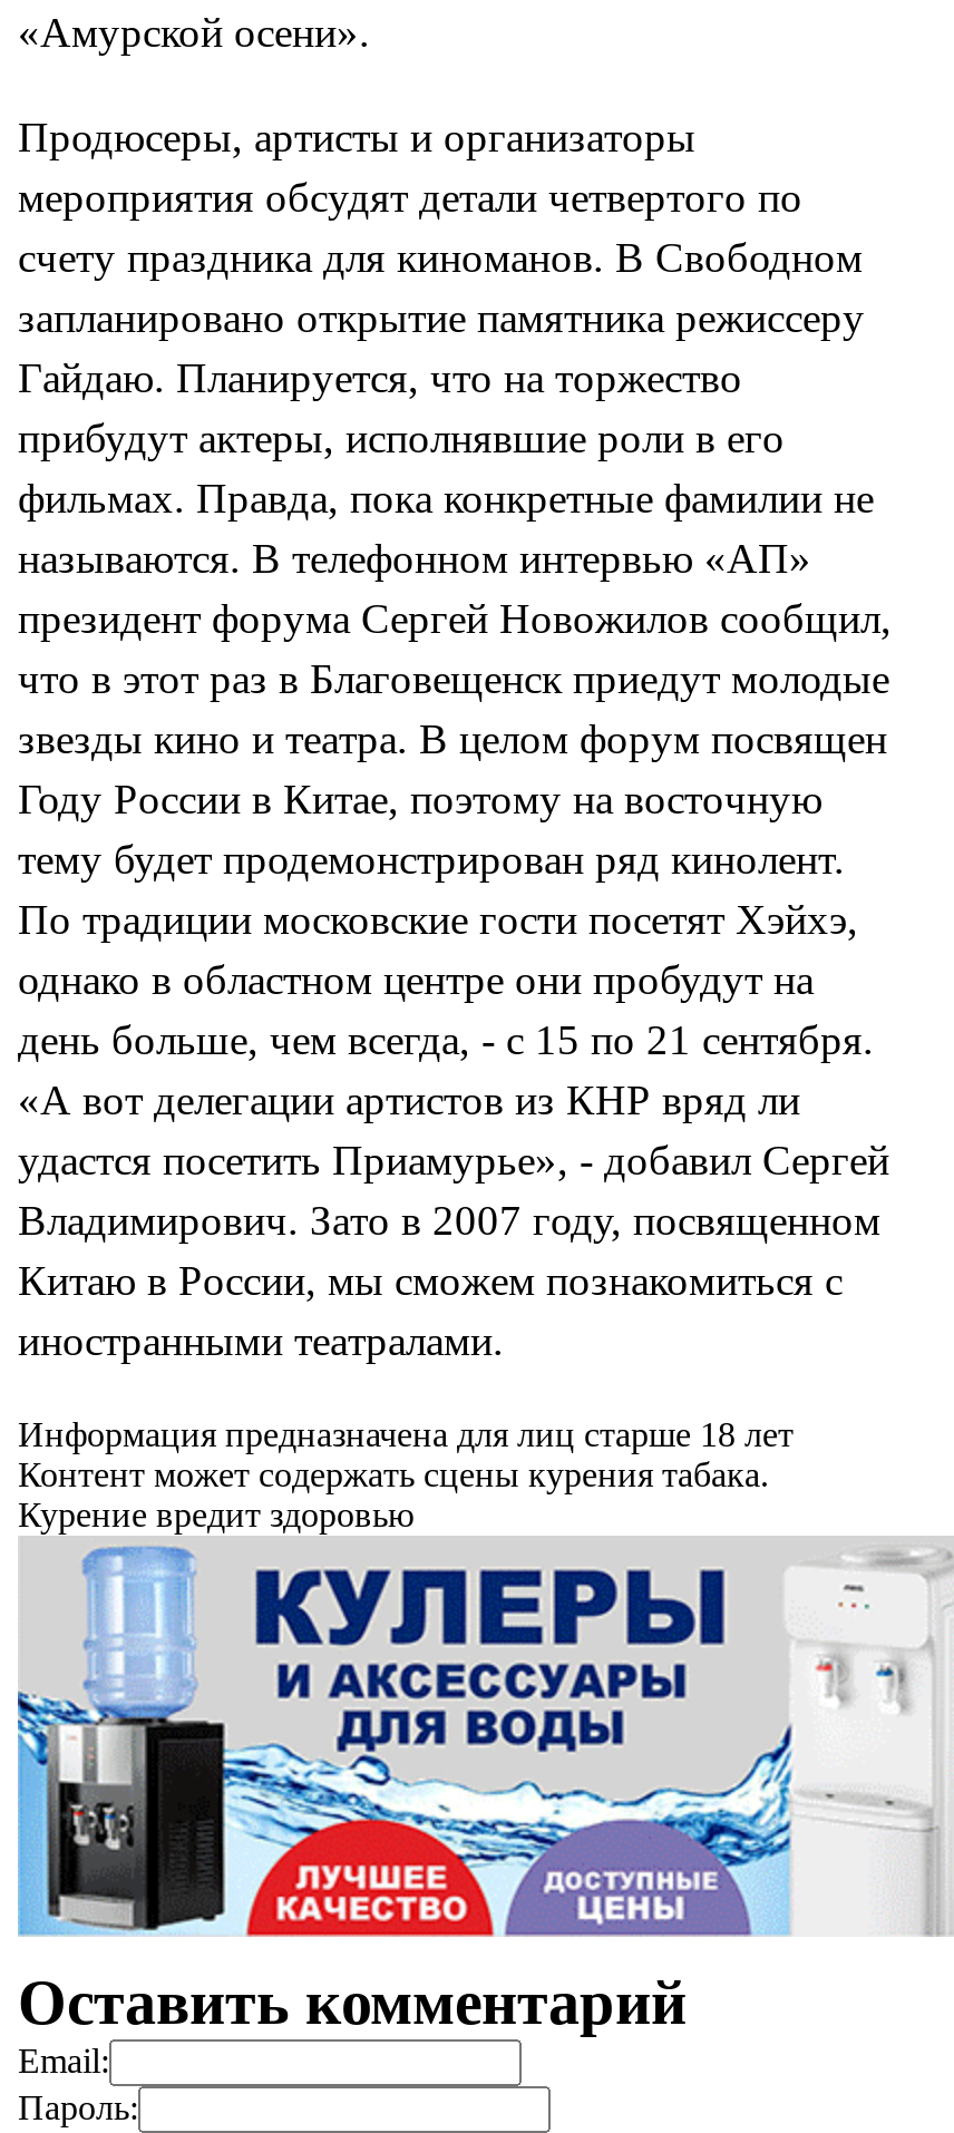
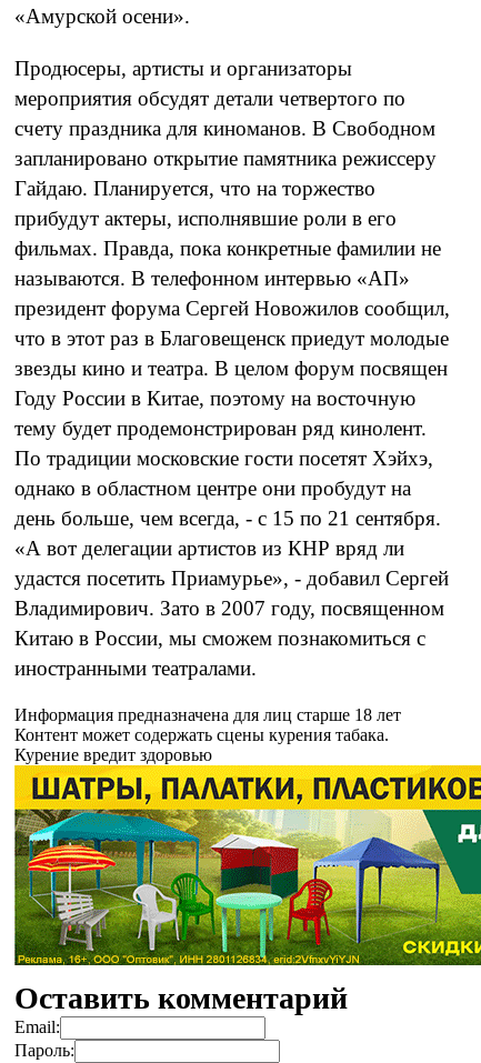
[16,1536,947,1939] [image] -> [13,764,478,966] [image]

